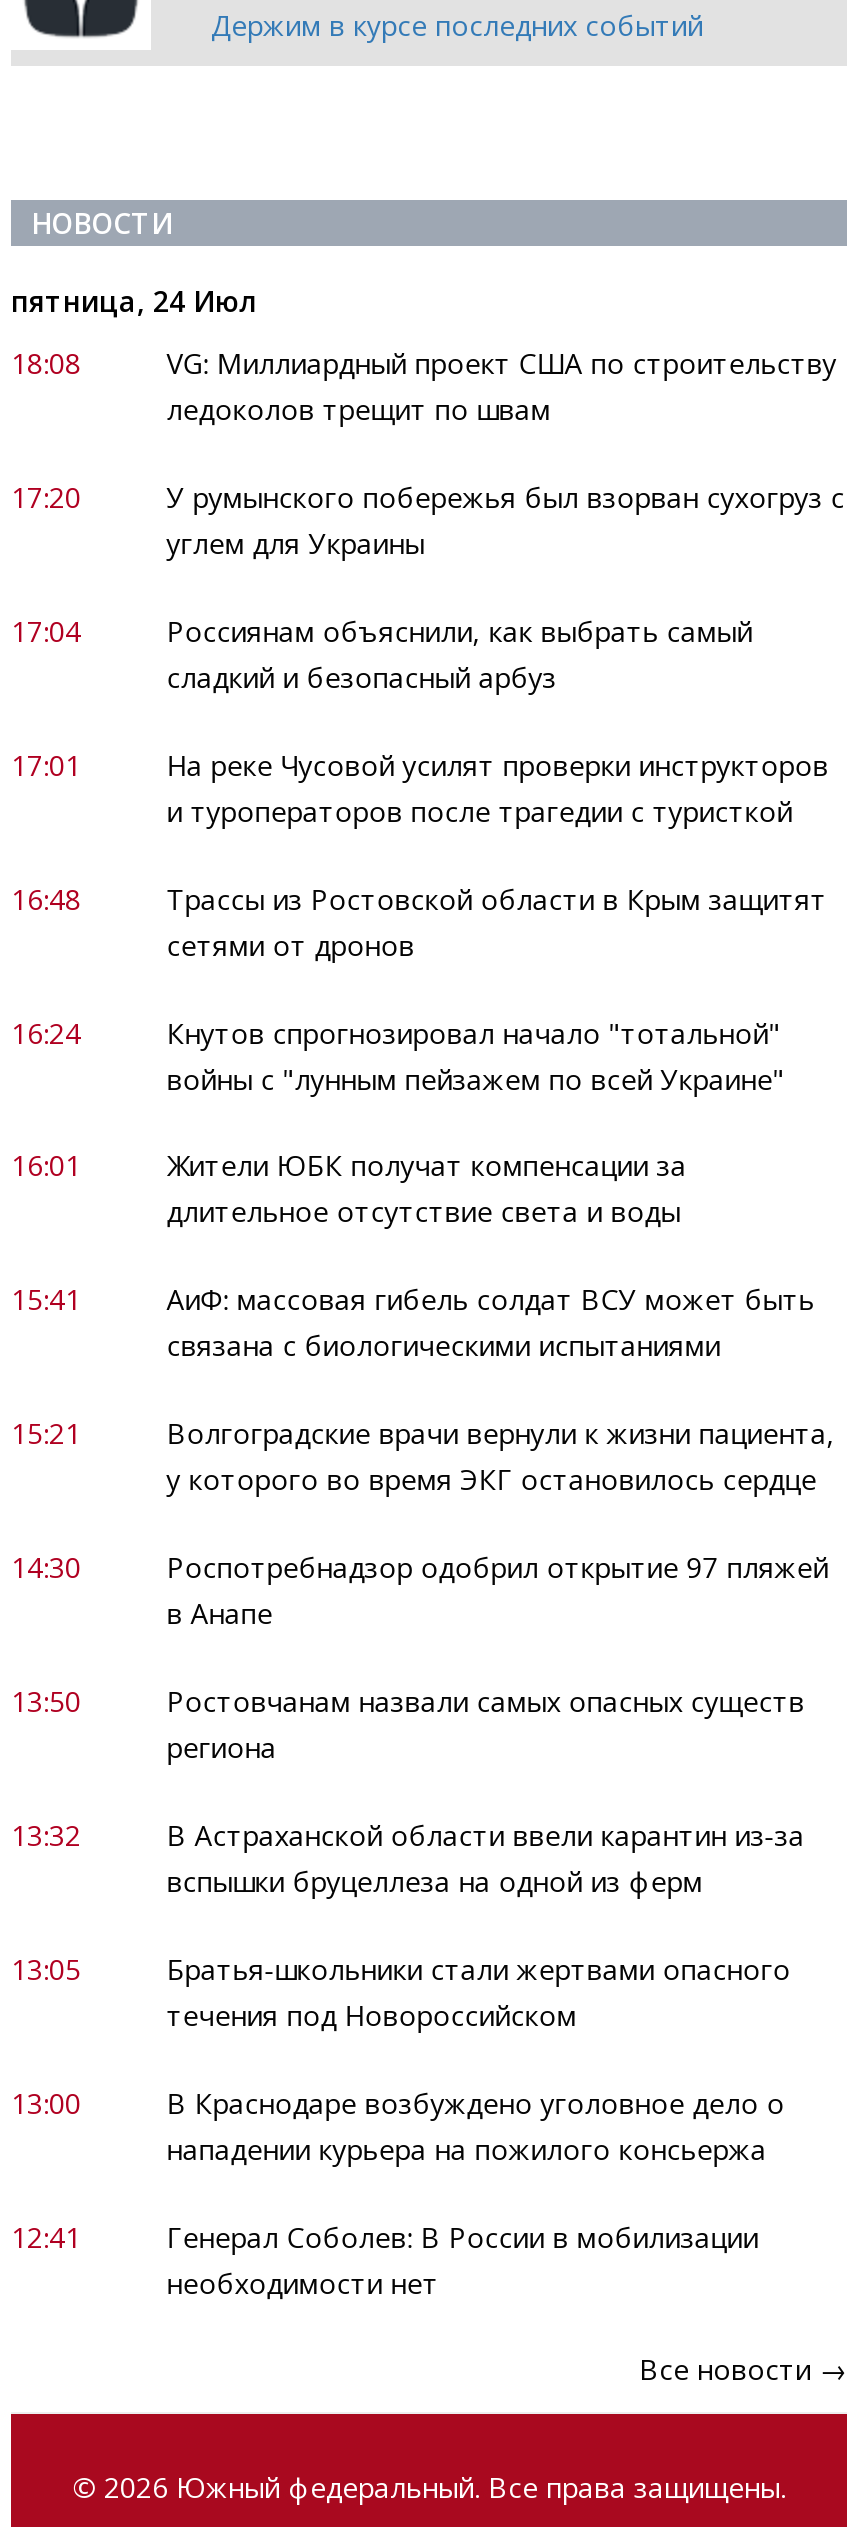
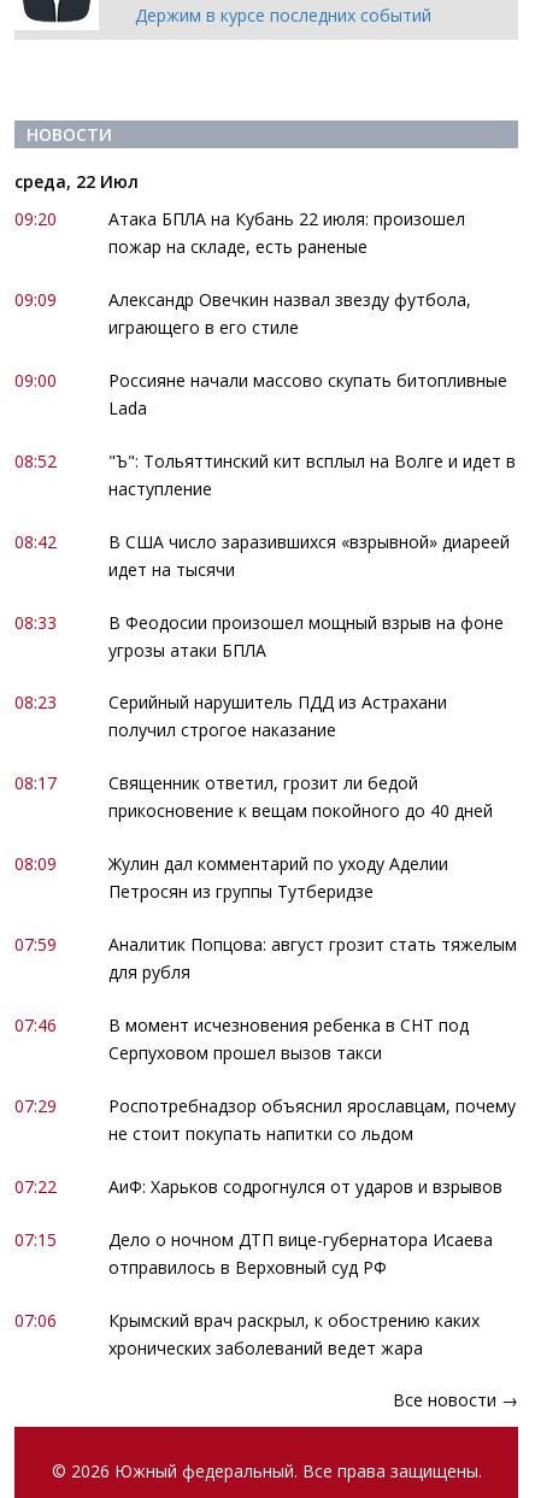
[11,282,257,320] пятница, 24 Июл -> [14,170,139,193] среда, 22 Июл
[11,344,836,428] 18:08 | VG: Миллиардный проект США по строительству | ледоколов трещит по швам -> [14,207,465,258] 09:20 | Атака БПЛА на Кубань 22 июля: произошел | пожар на складе, есть раненые
[11,478,844,562] 17:20 | У румынского побережья был взорван сухогруз с | углем для Украины -> [14,288,471,339] 09:09 | Александр Овечкин назвал звезду футбола, | играющего в его стиле
[11,612,752,696] 17:04 | Россиянам объяснили, как выбрать самый | сладкий и безопасный арбуз -> [14,369,507,419] 09:00 | Россияне начали массово скупать битопливные | Lada
[11,745,828,829] 17:01 | На реке Чусовой усилят проверки инструкторов | и туроператоров после трагедии с туристкой -> [14,449,515,500] 08:52 | "Ъ": Тольяттинский кит всплыл на Волге и идет в | наступление
[11,879,826,963] 16:48 | Трассы из Ростовской области в Крым защитят | сетями от дронов -> [14,530,509,580] 08:42 | В США число заразившихся «взрывной» диареей | идет на тысячи
[11,1013,784,1097] 16:24 | Кнутов спрогнозировал начало "тотальной" | войны с "лунным пейзажем по всей Украине" -> [14,610,503,661] 08:33 | В Феодосии произошел мощный взрыв на фоне | угрозы атаки БПЛА
[11,1147,686,1231] 16:01 | Жители ЮБК получат компенсации за | длительное отсутствие света и воды -> [14,691,447,742] 08:23 | Серийный нарушитель ПДД из Астрахани | получил строгое наказание
[11,1281,814,1365] 15:41 | АиФ: массовая гибель солдат ВСУ может быть | связана с биологическими испытаниями -> [14,772,492,822] 08:17 | Священник ответил, грозит ли бедой | прикосновение к вещам покойного до 40 дней
[11,1414,834,1498] 15:21 | Волгоградские врачи вернули к жизни пациента, | у которого во время ЭКГ остановилось сердце -> [14,852,448,903] 08:09 | Жулин дал комментарий по уходу Аделии | Петросян из группы Тутберидзе
[11,1548,828,1632] 14:30 | Роспотребнадзор одобрил открытие 97 пляжей | в Анапе -> [14,933,517,984] 07:59 | Аналитик Попцова: август грозит стать тяжелым | для рубля
[11,1682,804,1766] 13:50 | Ростовчанам назвали самых опасных существ | региона -> [14,1014,468,1064] 07:46 | В момент исчезновения ребенка в СНТ под | Серпуховом прошел вызов такси
[11,1816,804,1900] 13:32 | В Астраханской области ввели карантин из-за | вспышки бруцеллеза на одной из ферм -> [14,1094,515,1145] 07:29 | Роспотребнадзор объяснил ярославцам, почему | не стоит покупать напитки со льдом
[11,1949,790,2033] 13:05 | Братья-школьники стали жертвами опасного | течения под Новороссийском -> [14,1175,502,1198] 07:22 | АиФ: Харьков содрогнулся от ударов и взрывов
[11,2083,784,2167] 13:00 | В Краснодаре возбуждено уголовное дело о | нападении курьера на пожилого консьержа -> [14,1228,492,1278] 07:15 | Дело о ночном ДТП вице-губернатора Исаева | отправилось в Верховный суд РФ
[11,2217,758,2301] 12:41 | Генерал Соболев: В России в мобилизации | необходимости нет -> [14,1308,479,1359] 07:06 | Крымский врач раскрыл, к обострению каких | хронических заболеваний ведет жара

